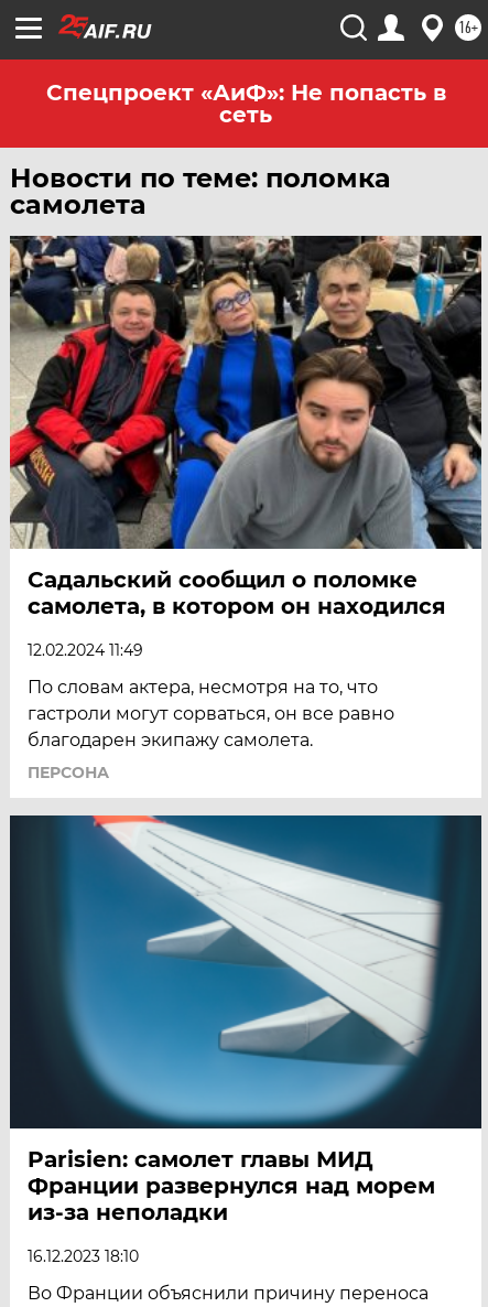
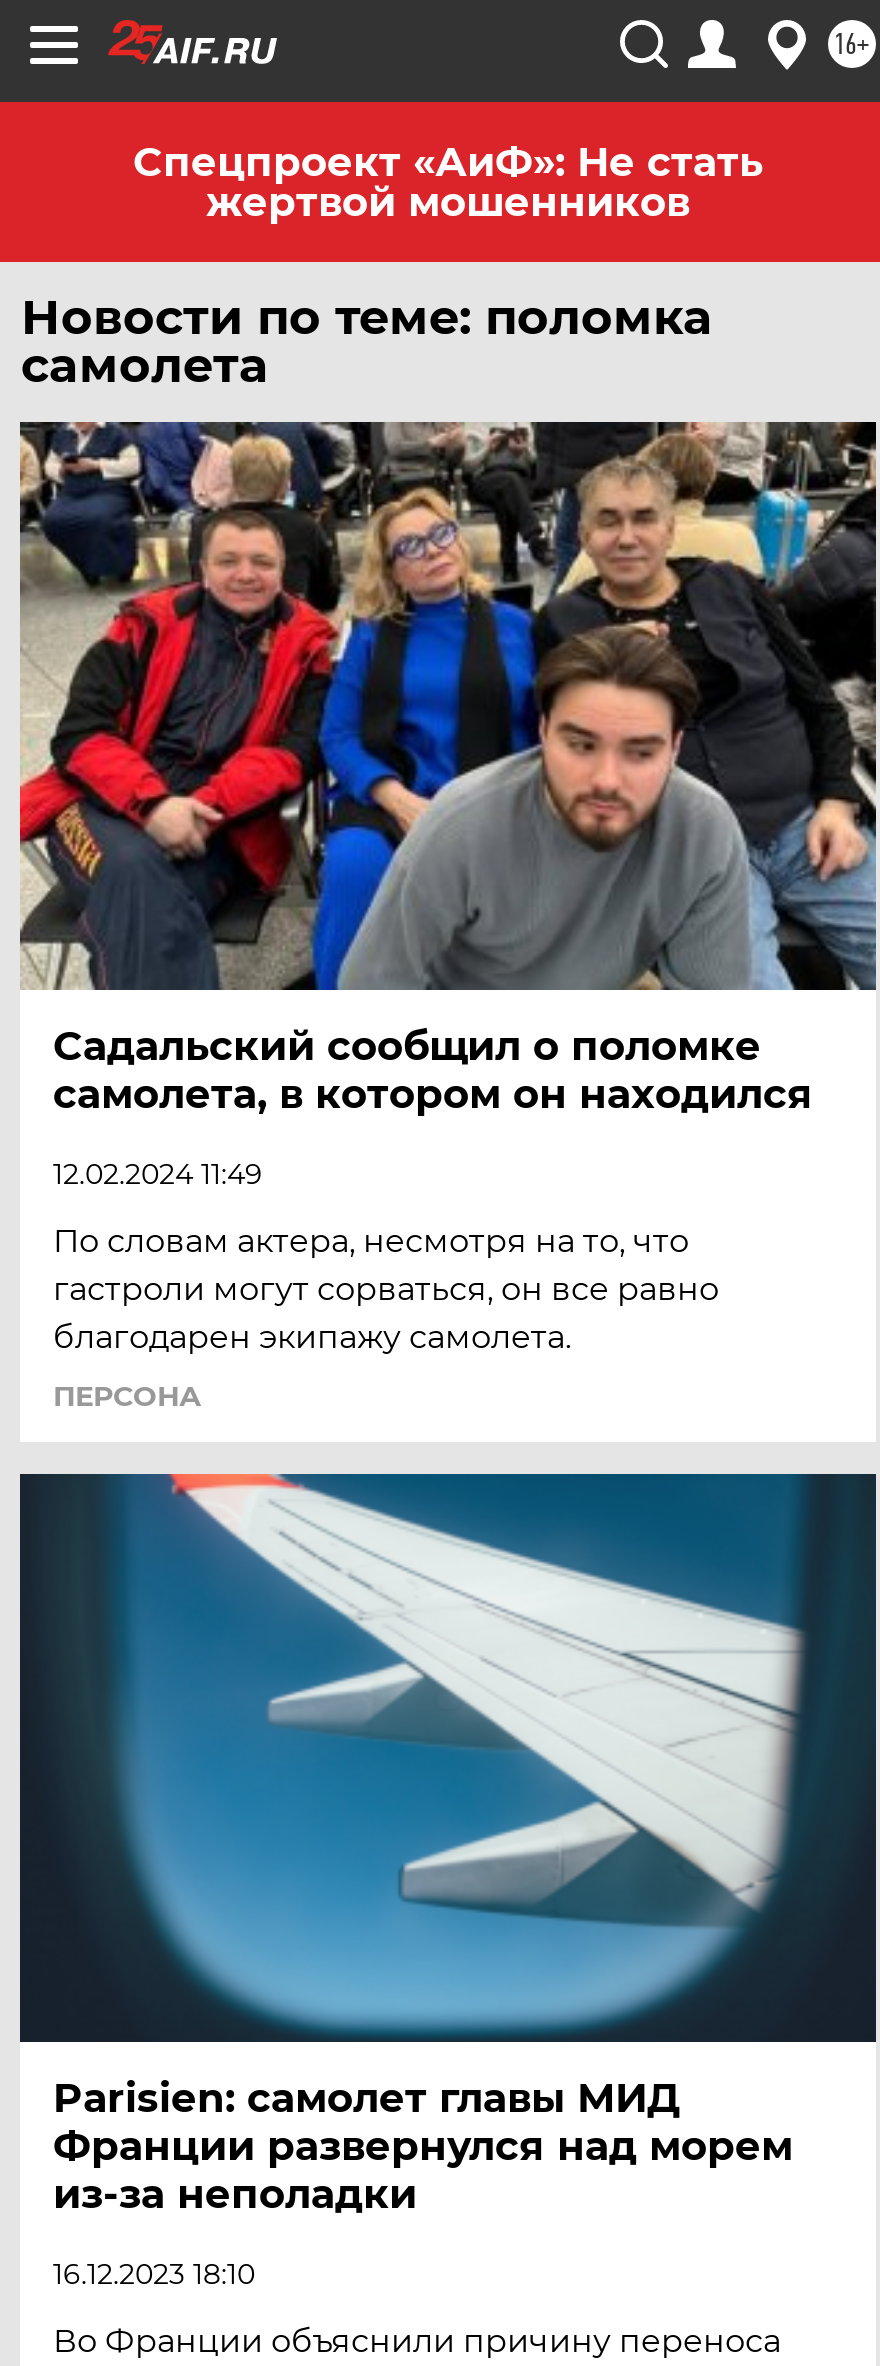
[46,79,446,128] Спецпроект «АиФ»: Не попасть в | сеть -> [133,138,763,226] Спецпроект «АиФ»: Не стать | жертвой мошенников

